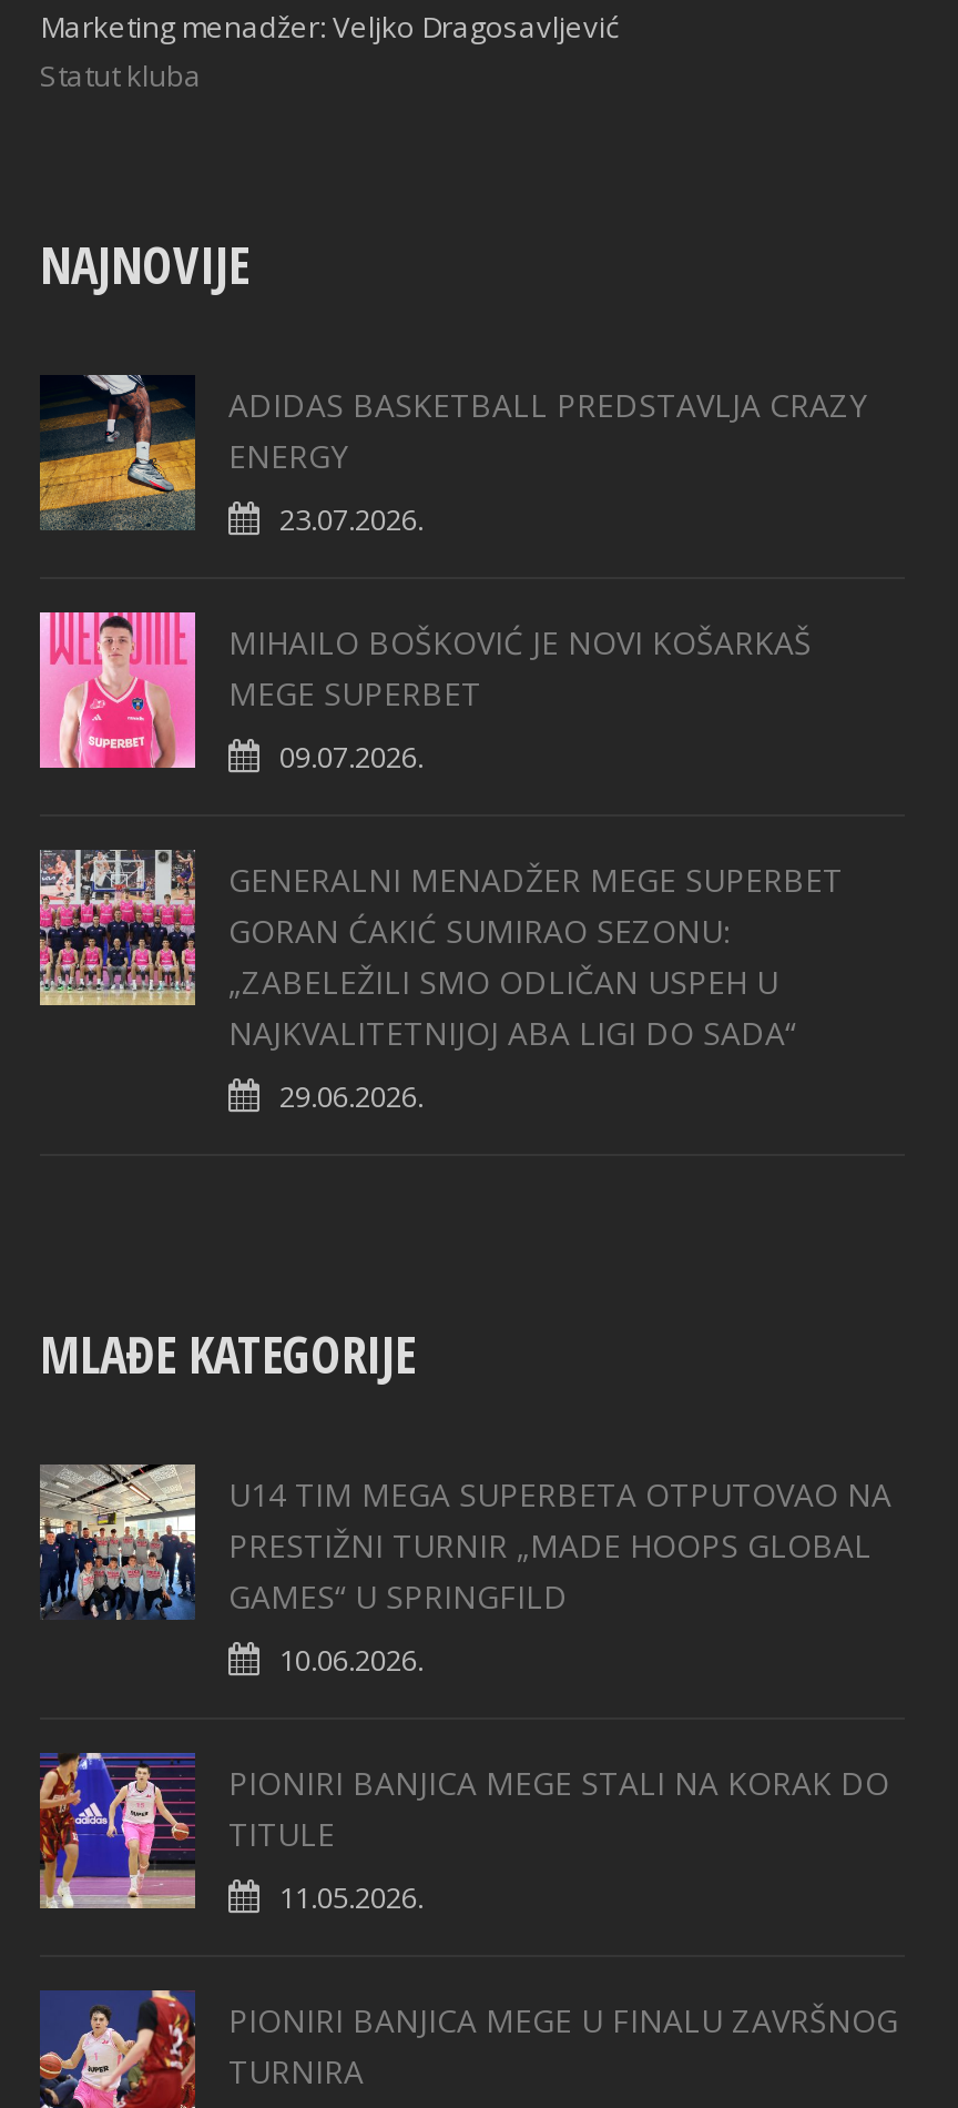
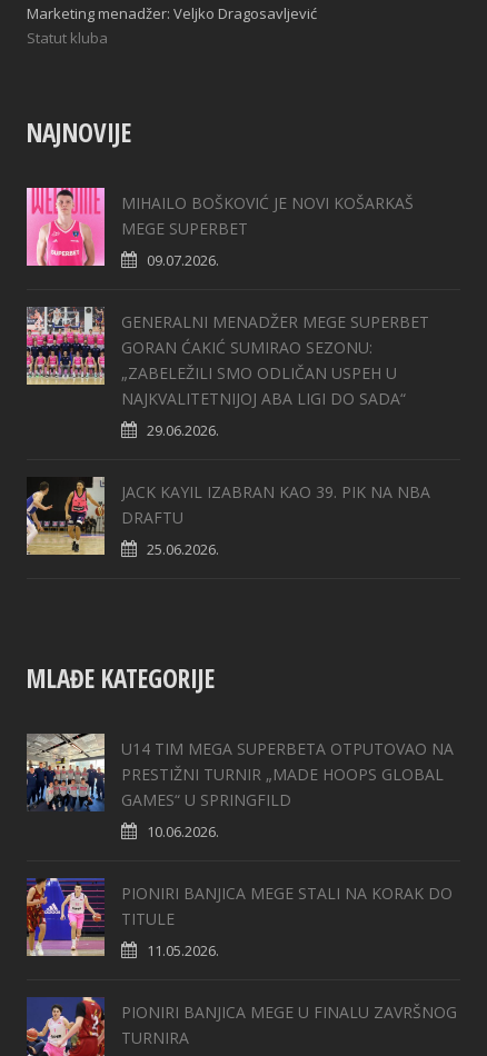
[38,373,867,539] [image] | ADIDAS BASKETBALL PREDSTAVLJA CRAZY | ENERGY | 23.07.2026. -> none
moved [40,608,843,1116] -> [27,186,429,440]: [image] | MIHAILO BOŠKOVIĆ JE NOVI KOŠARKAŠ | MEGE SUPERBET | ... | NAJKVALITETNIJOJ ABA LIGI DO SADA“ | 29.06.2026.
none -> [26,476,430,559] [image] | JACK KAYIL IZABRAN KAO 39. PIK NA NBA | DRAFTU | 25.06.2026.

